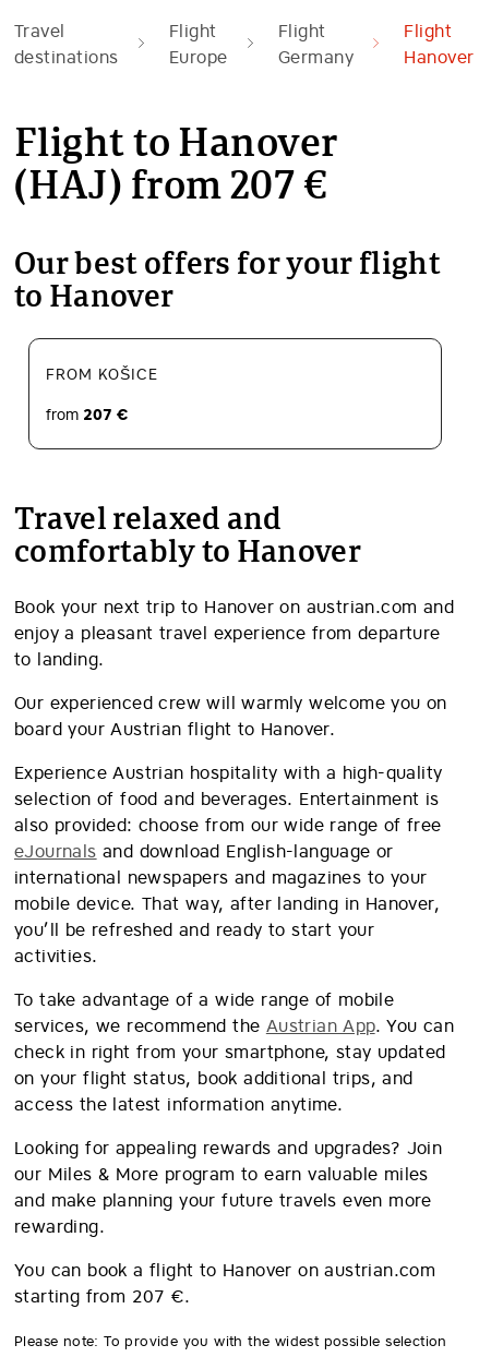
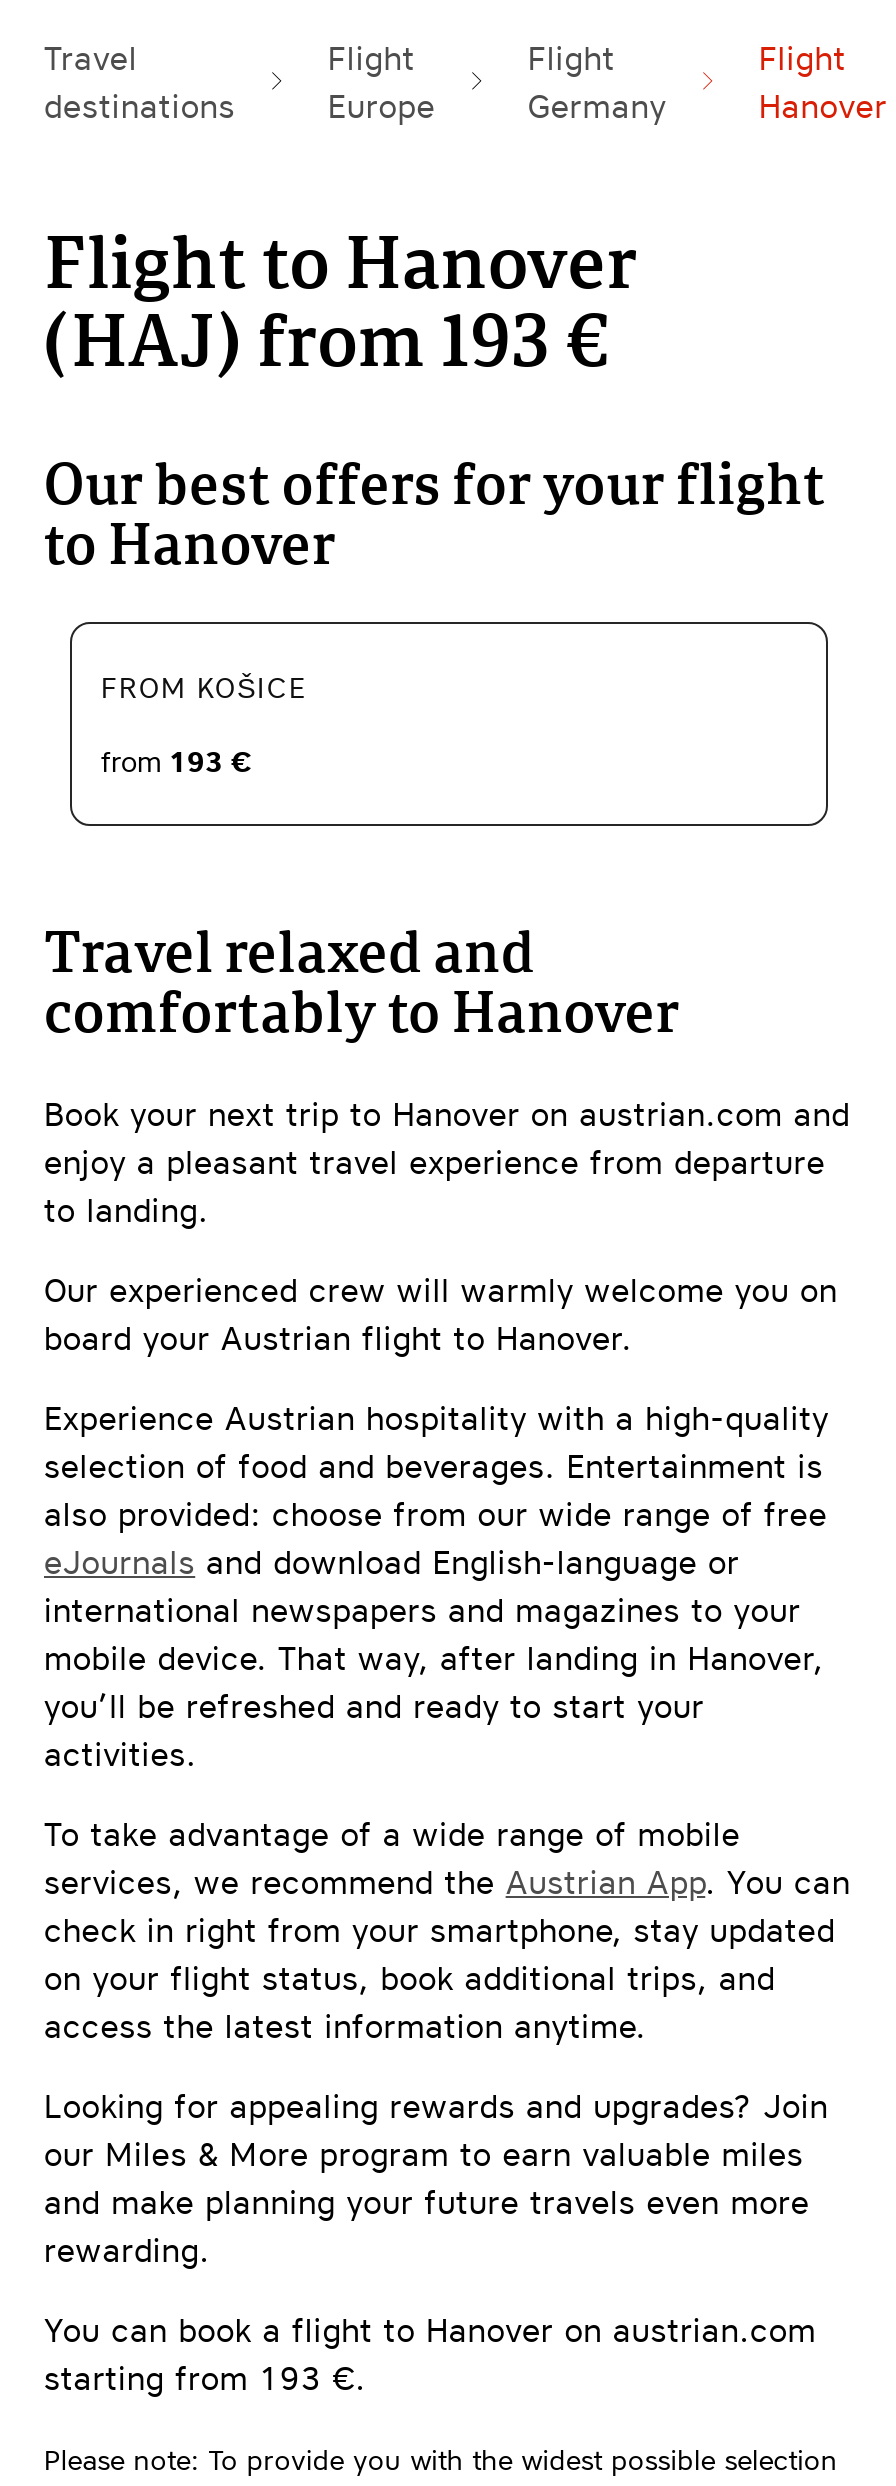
[14,168,328,208] (HAJ) from 207 € -> [44,310,610,382] (HAJ) from 193 €
[45,405,127,424] from 207 € -> [101,743,251,779] from 193 €
[14,1285,190,1307] starting from 207 €. -> [44,2357,366,2397] starting from 193 €.

